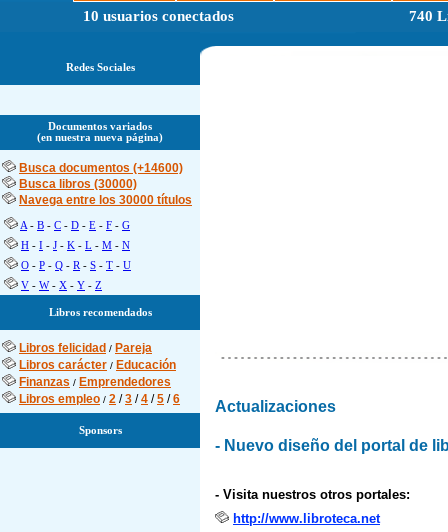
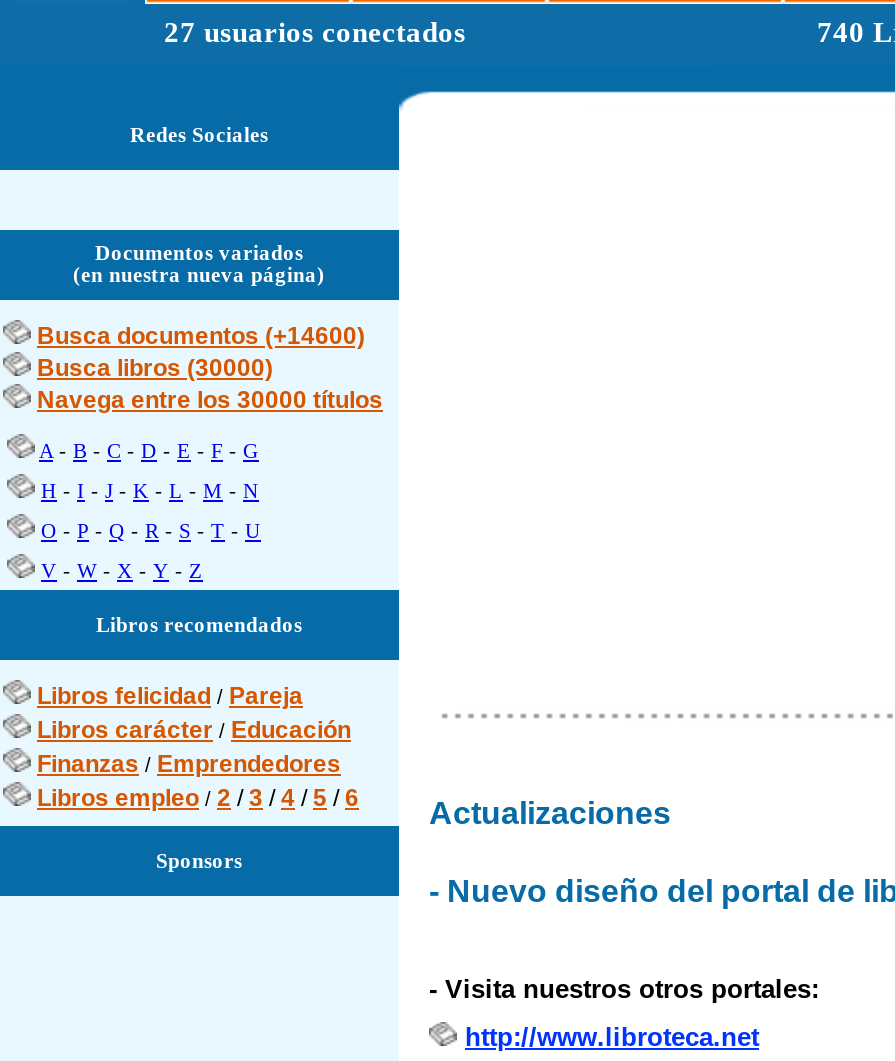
[82,8,237,24] 10 usuarios conectados -> [164,16,474,48] 27 usuarios conectados

